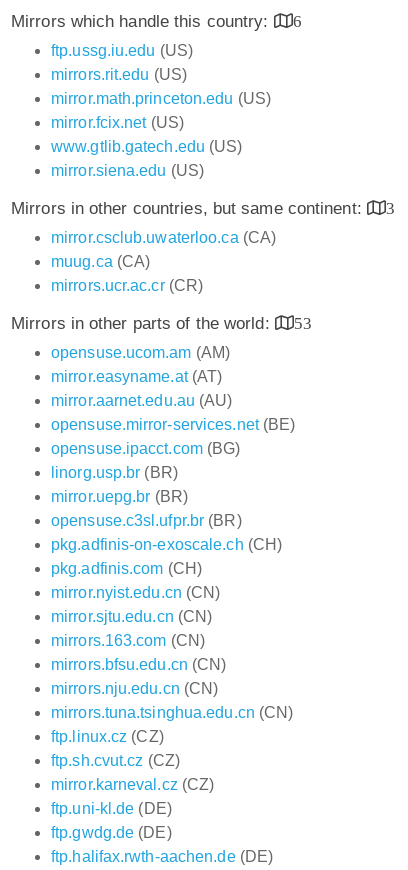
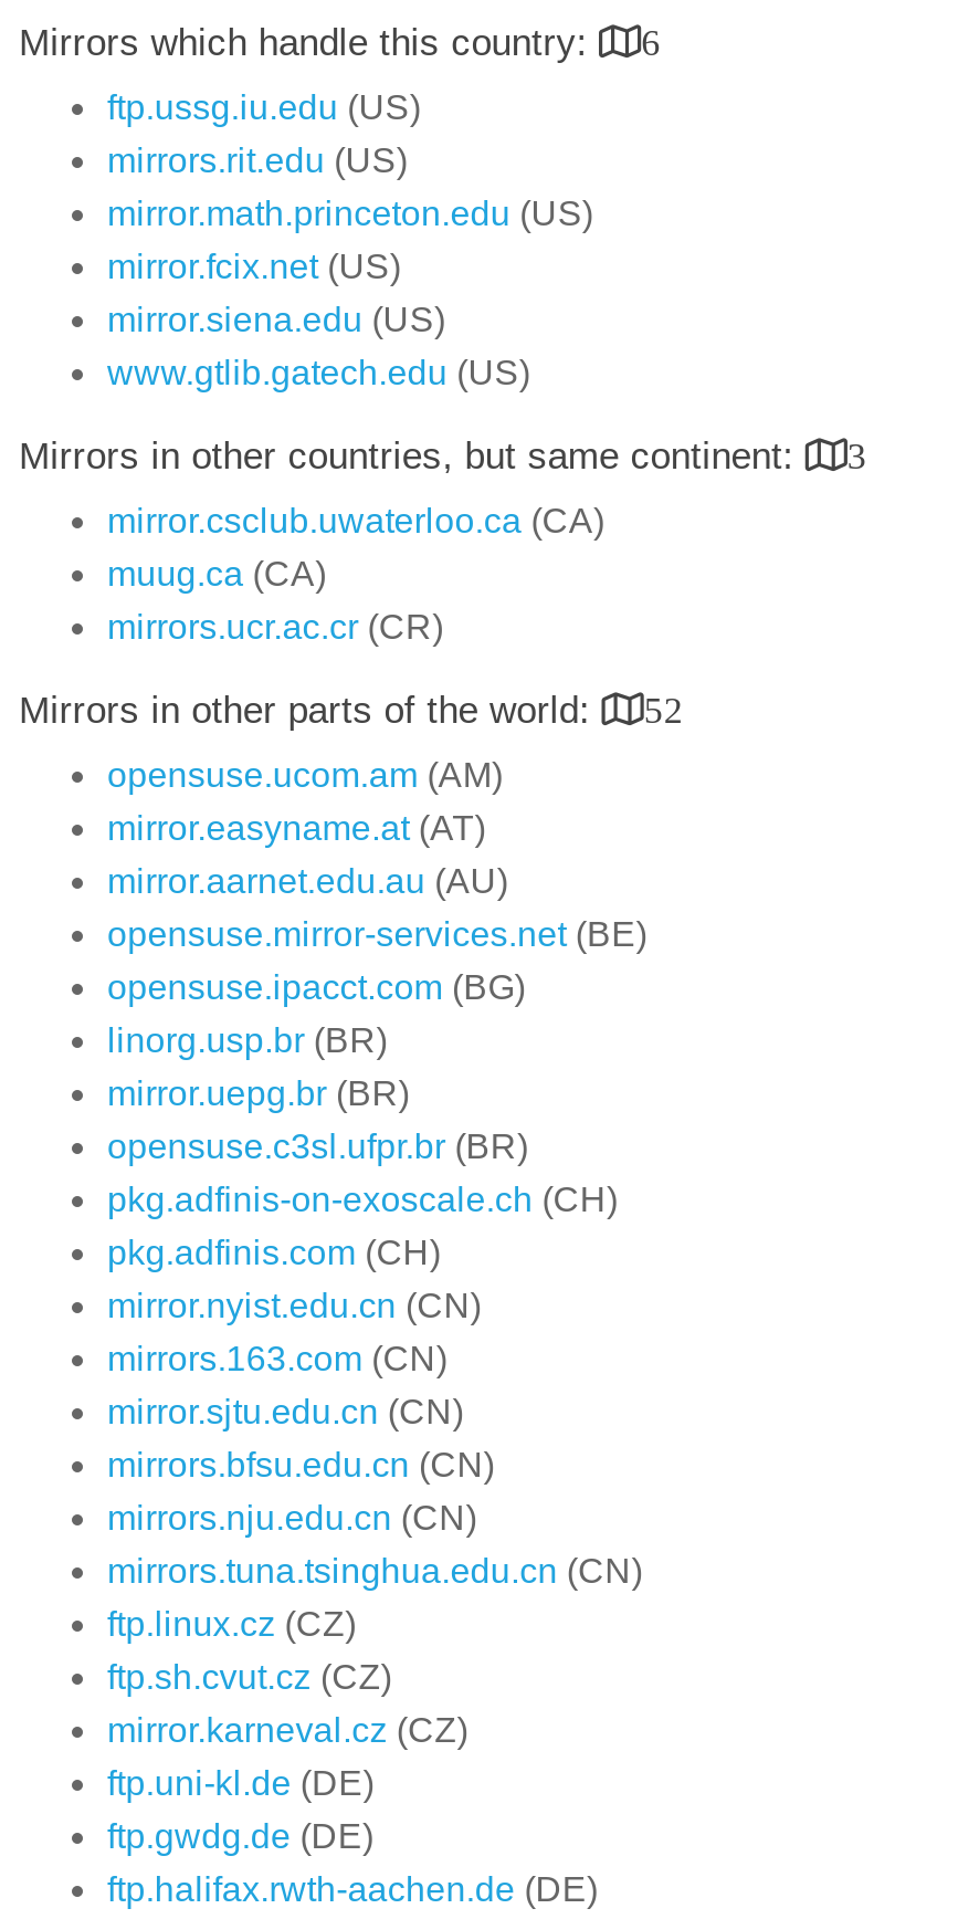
moved [51,138,242,155] -> [107,354,530,391]: www.gtlib.gatech.edu (US)
moved [51,162,204,179] -> [107,301,446,338]: mirror.siena.edu (US)
[11,314,312,333] Mirrors in other parts of the world: 53 -> [19,690,684,732] Mirrors in other parts of the world: 52
moved [51,608,212,625] -> [107,1393,464,1430]: mirror.sjtu.edu.cn (CN)
moved [51,632,205,649] -> [107,1340,448,1377]: mirrors.163.com (CN)

